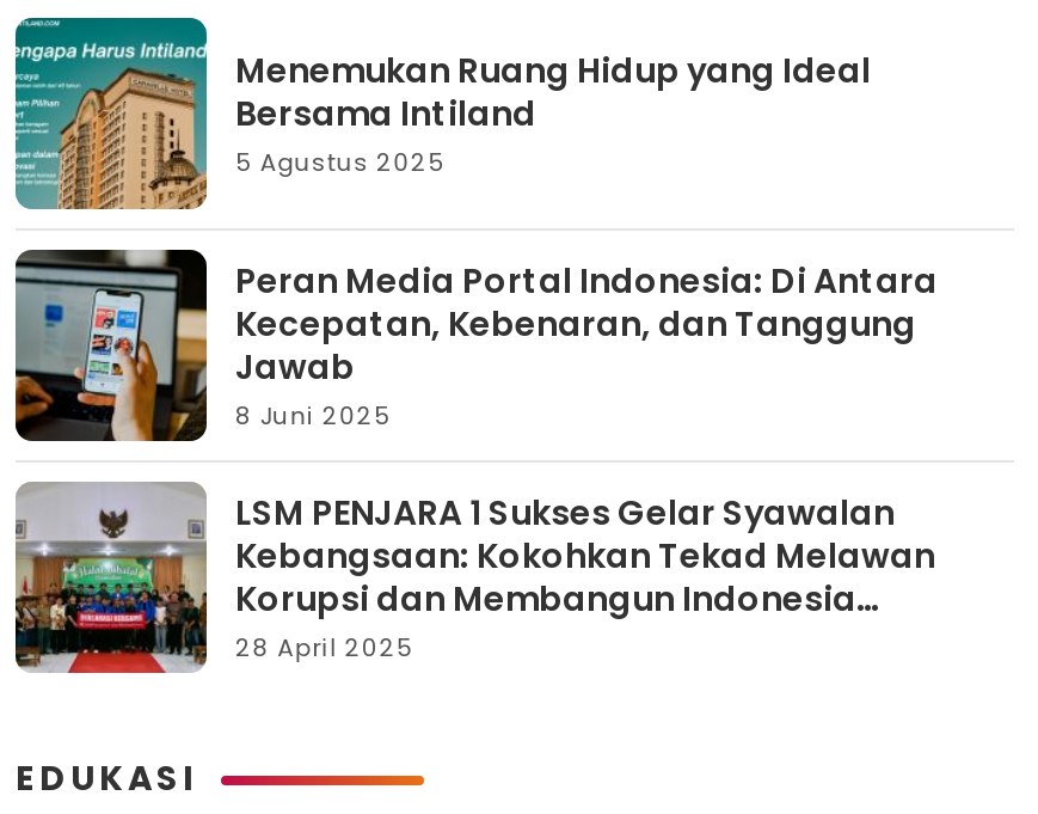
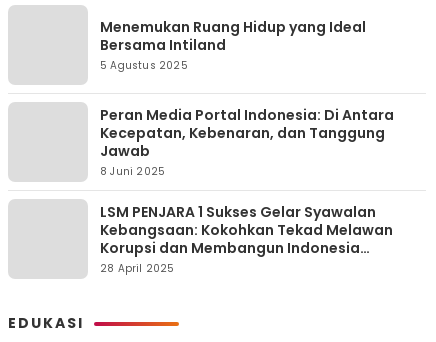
[13,16,209,212] [image] -> none
[13,247,209,443] [image] -> none
[13,482,209,675] [image] -> none

